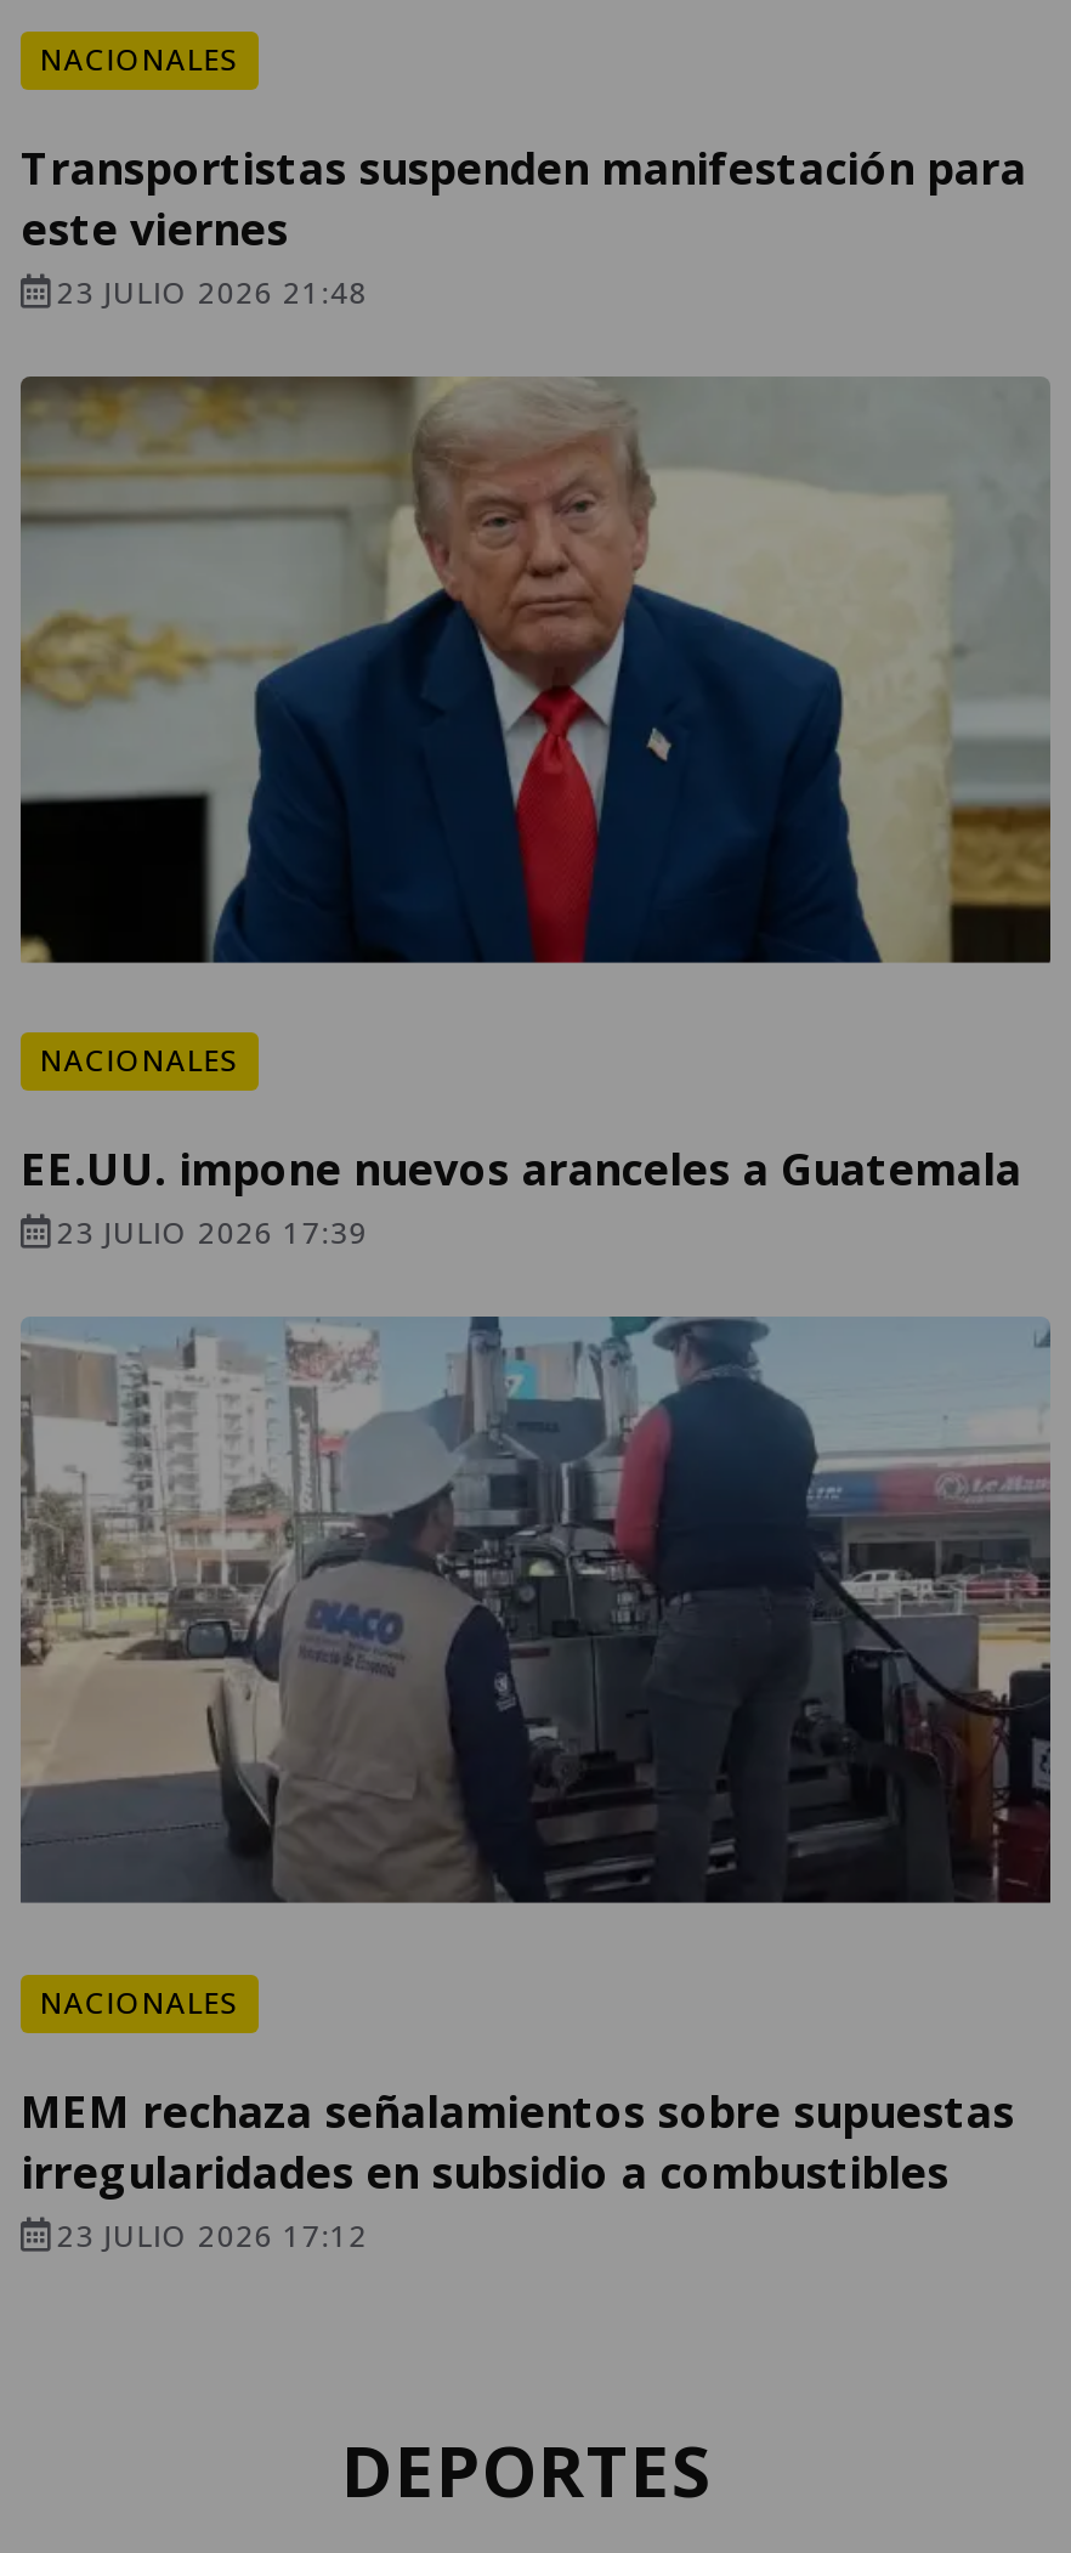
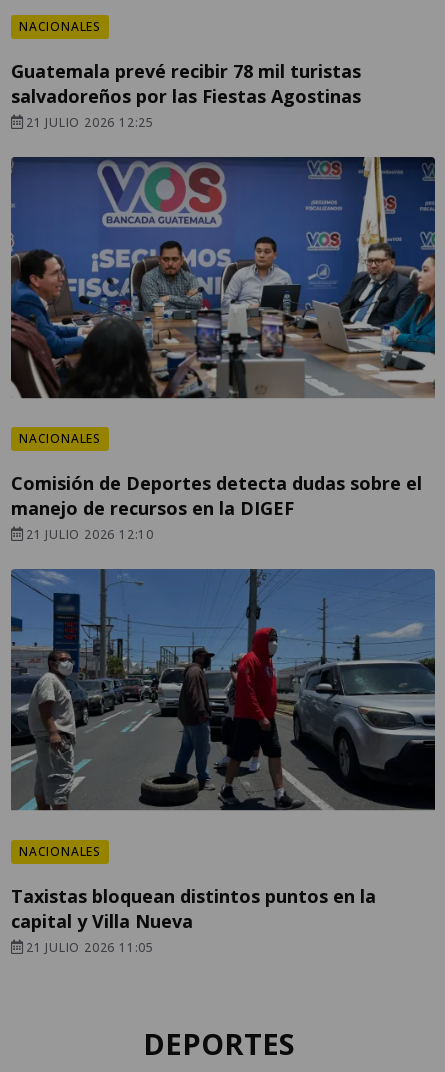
[21,138,1026,313] Transportistas suspenden manifestación para | este viernes | 23 JULIO 2026 21:48 -> [11,59,361,131] Guatemala prevé recibir 78 mil turistas | salvadoreños por las Fiestas Agostinas | 21 JULIO 2026 12:25
[18,377,1053,964] [image] -> [10,156,436,399] [image]
[21,1140,1021,1254] EE.UU. impone nuevos aranceles a Guatemala | 23 JULIO 2026 17:39 -> [11,471,422,543] Comisión de Deportes detecta dudas sobre el | manejo de recursos en la DIGEF | 21 JULIO 2026 12:10
[21,1317,1053,1904] [image] -> [10,569,435,811] [image]
[21,2081,1014,2256] MEM rechaza señalamientos sobre supuestas | irregularidades en subsidio a combustibles | 23 JULIO 2026 17:12 -> [11,884,376,956] Taxistas bloquean distintos puntos en la | capital y Villa Nueva | 21 JULIO 2026 11:05

